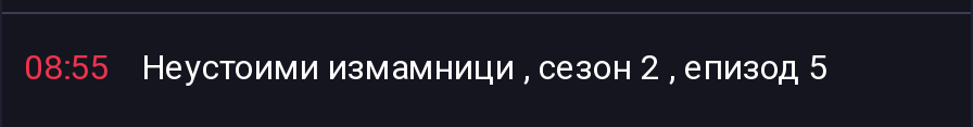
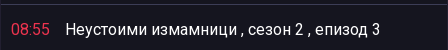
[141,46,827,87] Неустоими измамници , сезон 2 , епизод 5 -> [65,20,381,39] Неустоими измамници , сезон 2 , епизод 3

